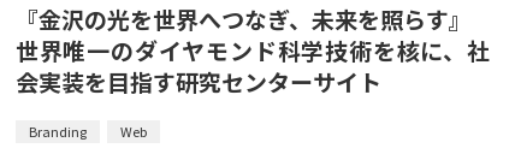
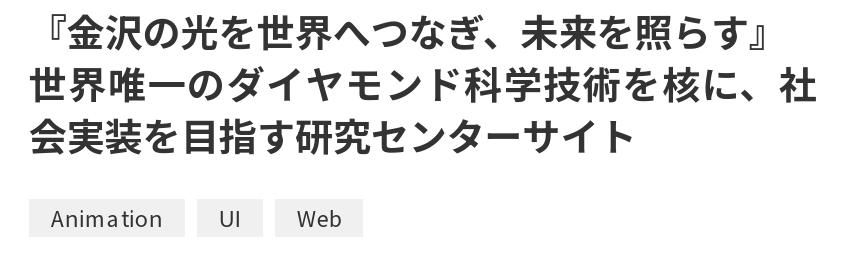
[29,121,87,141] Branding -> [51,202,241,234] Animation | UI

